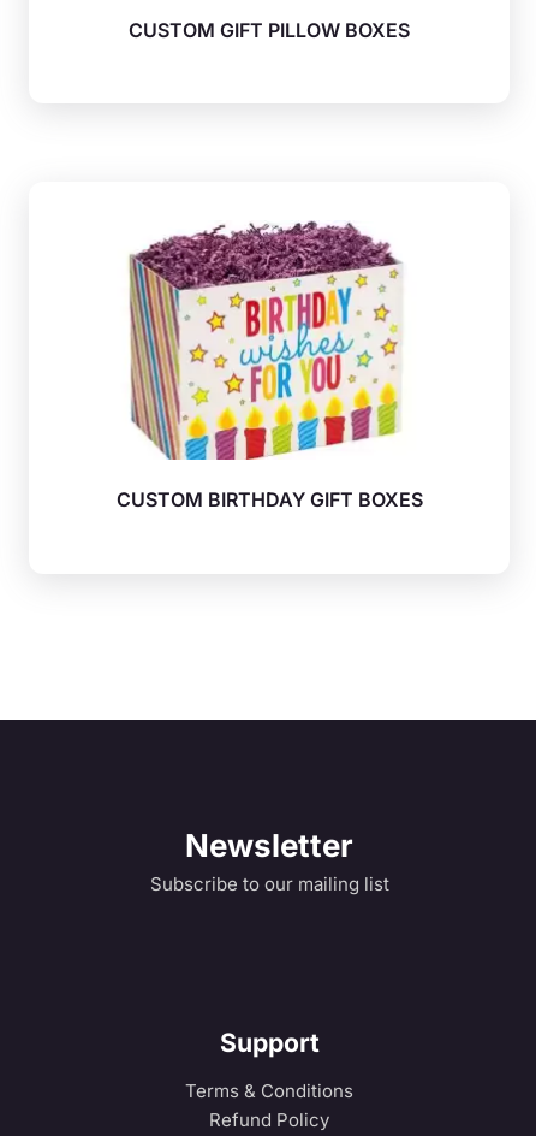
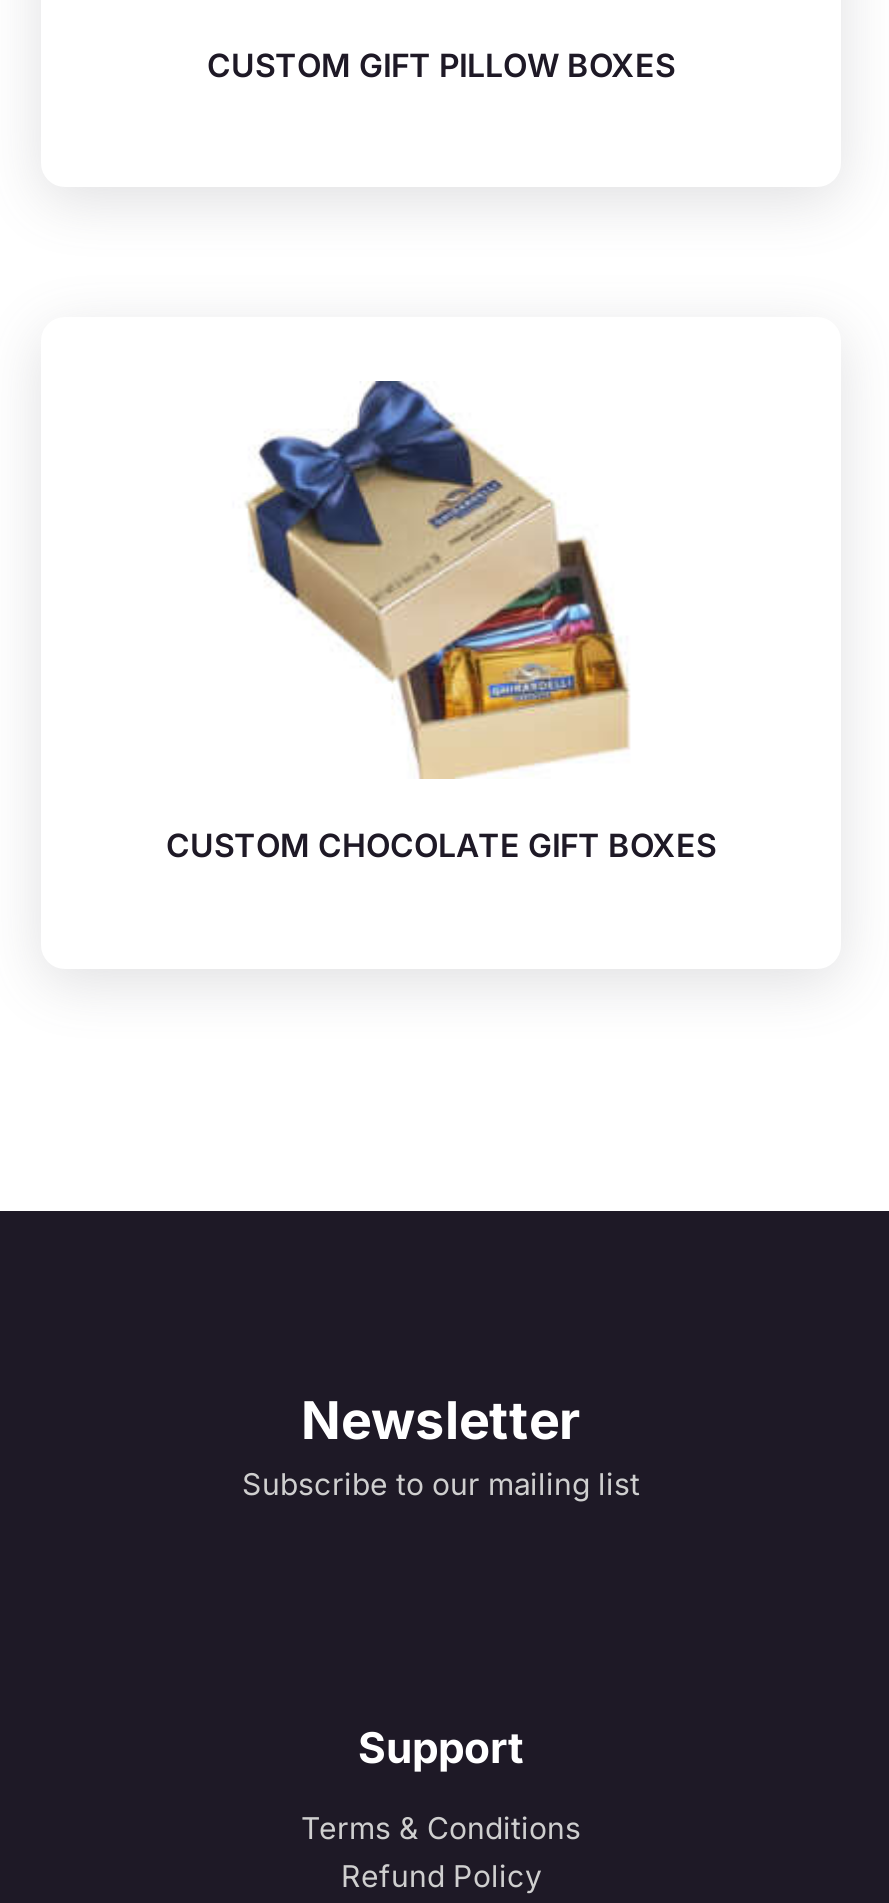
[116,220,422,512] [image] | CUSTOM BIRTHDAY GIFT BOXES -> [166,379,716,866] [image] | CUSTOM CHOCOLATE GIFT BOXES

